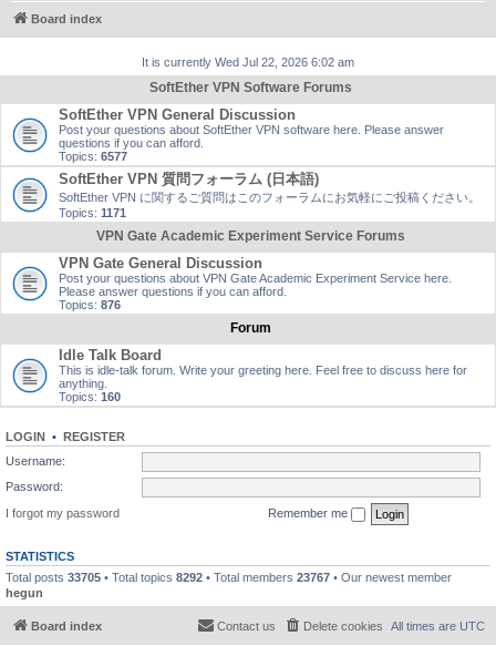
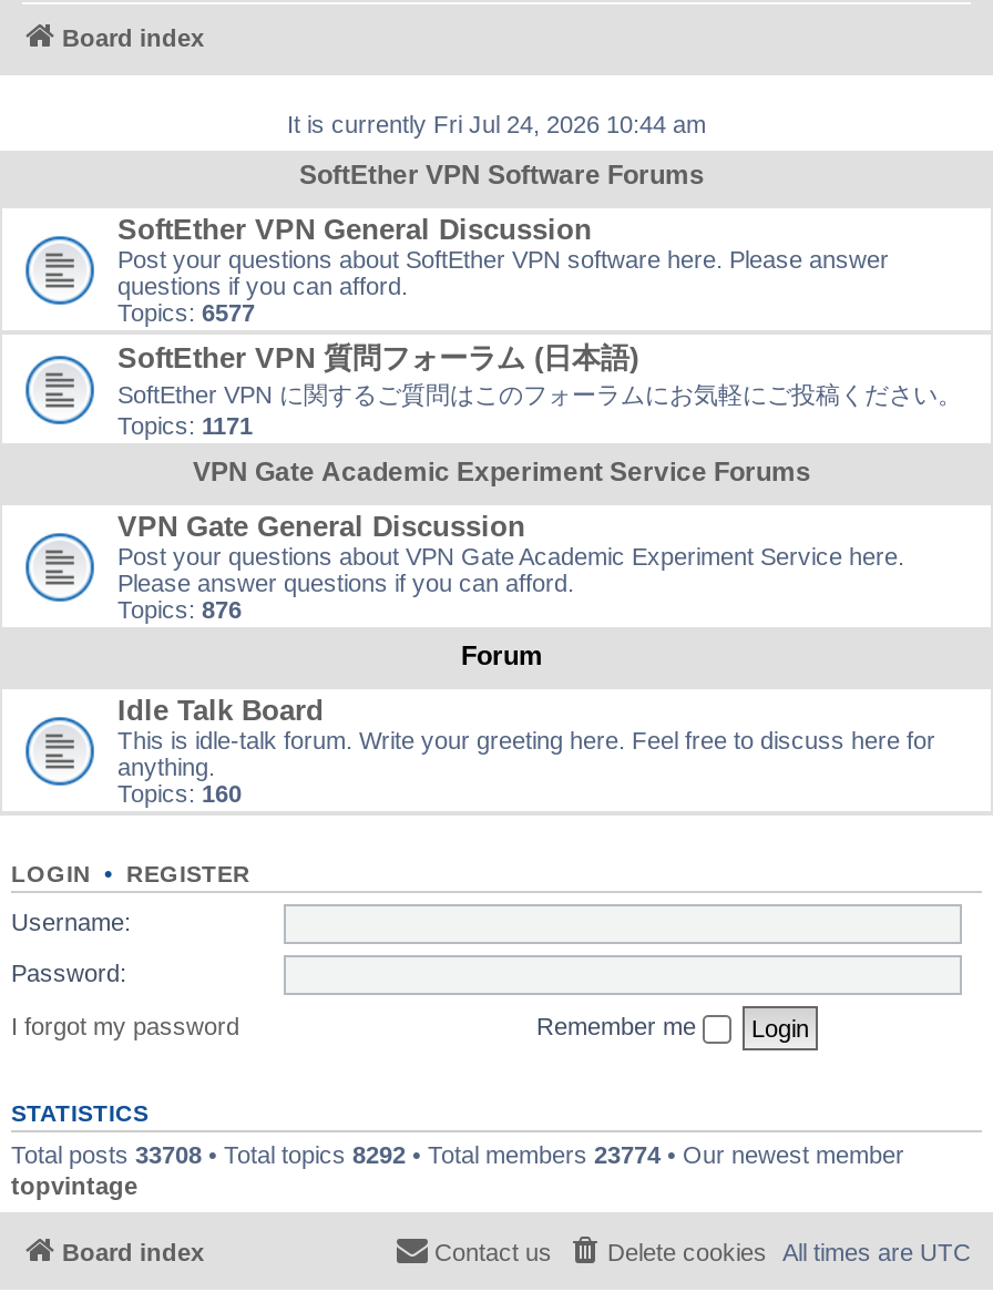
[142,55,354,69] It is currently Wed Jul 22, 2026 6:02 am -> [287,111,706,137] It is currently Fri Jul 24, 2026 10:44 am
[6,570,452,599] Total posts 33705 • Total topics 8292 • Total members 23767 • Our newest member | hegun -> [11,1140,904,1198] Total posts 33708 • Total topics 8292 • Total members 23774 • Our newest member | topvintage

